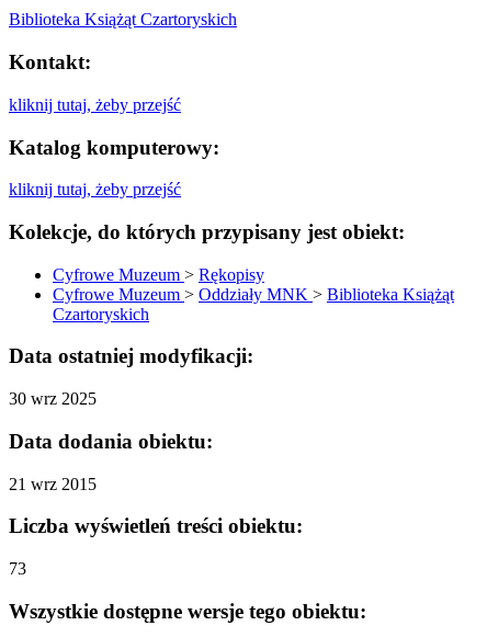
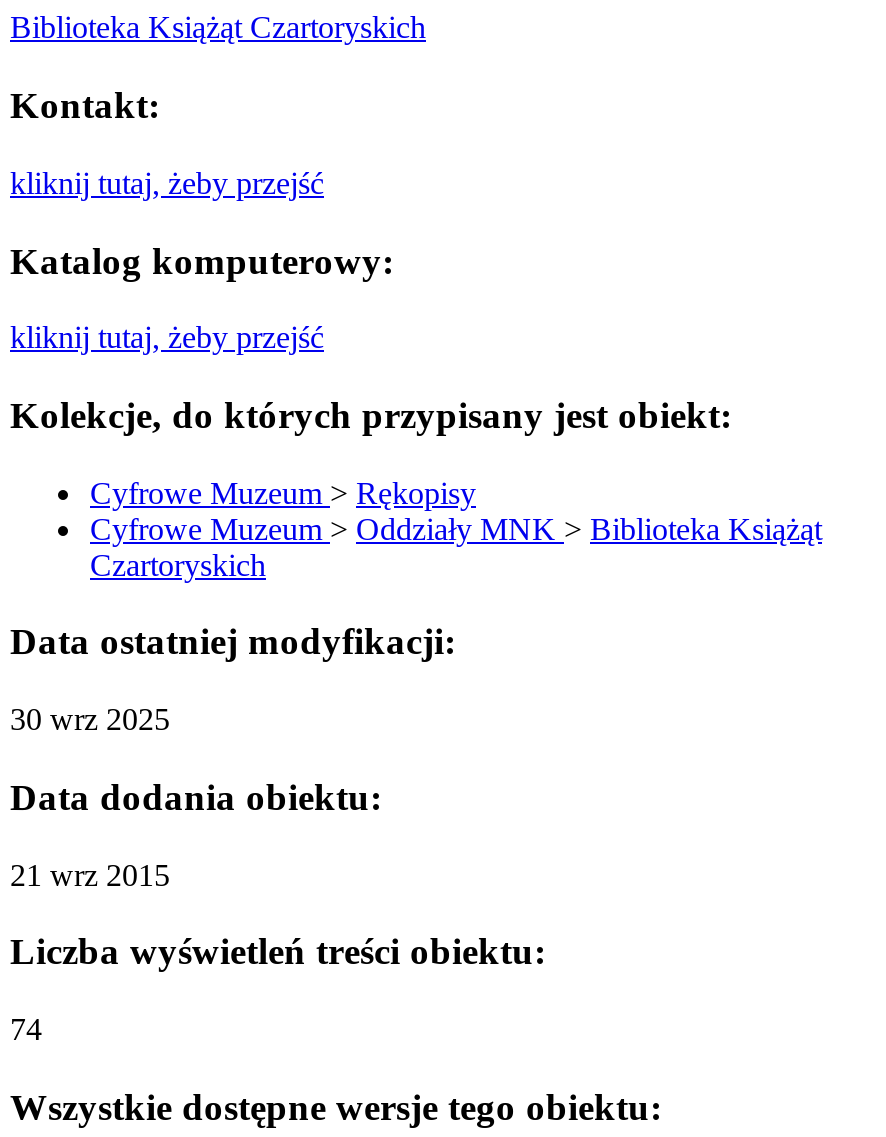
[9,559,26,578] 73 -> [10,1012,42,1046] 74

